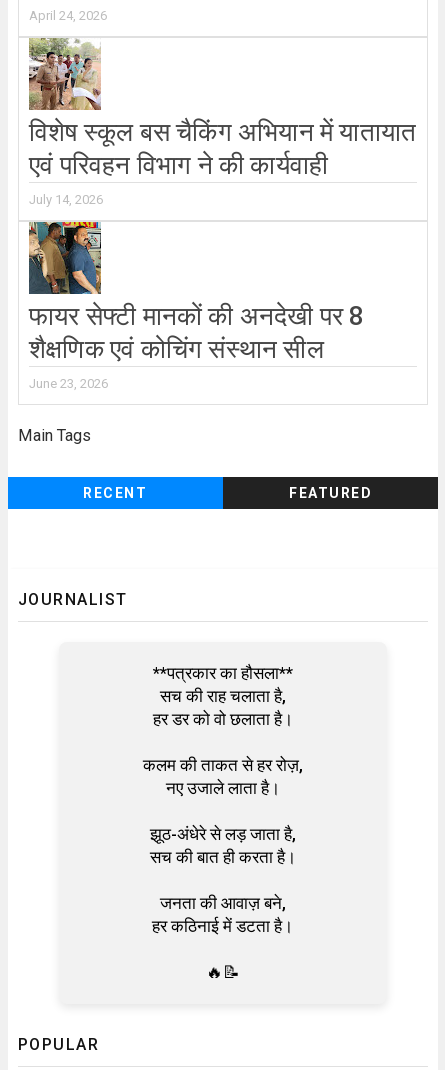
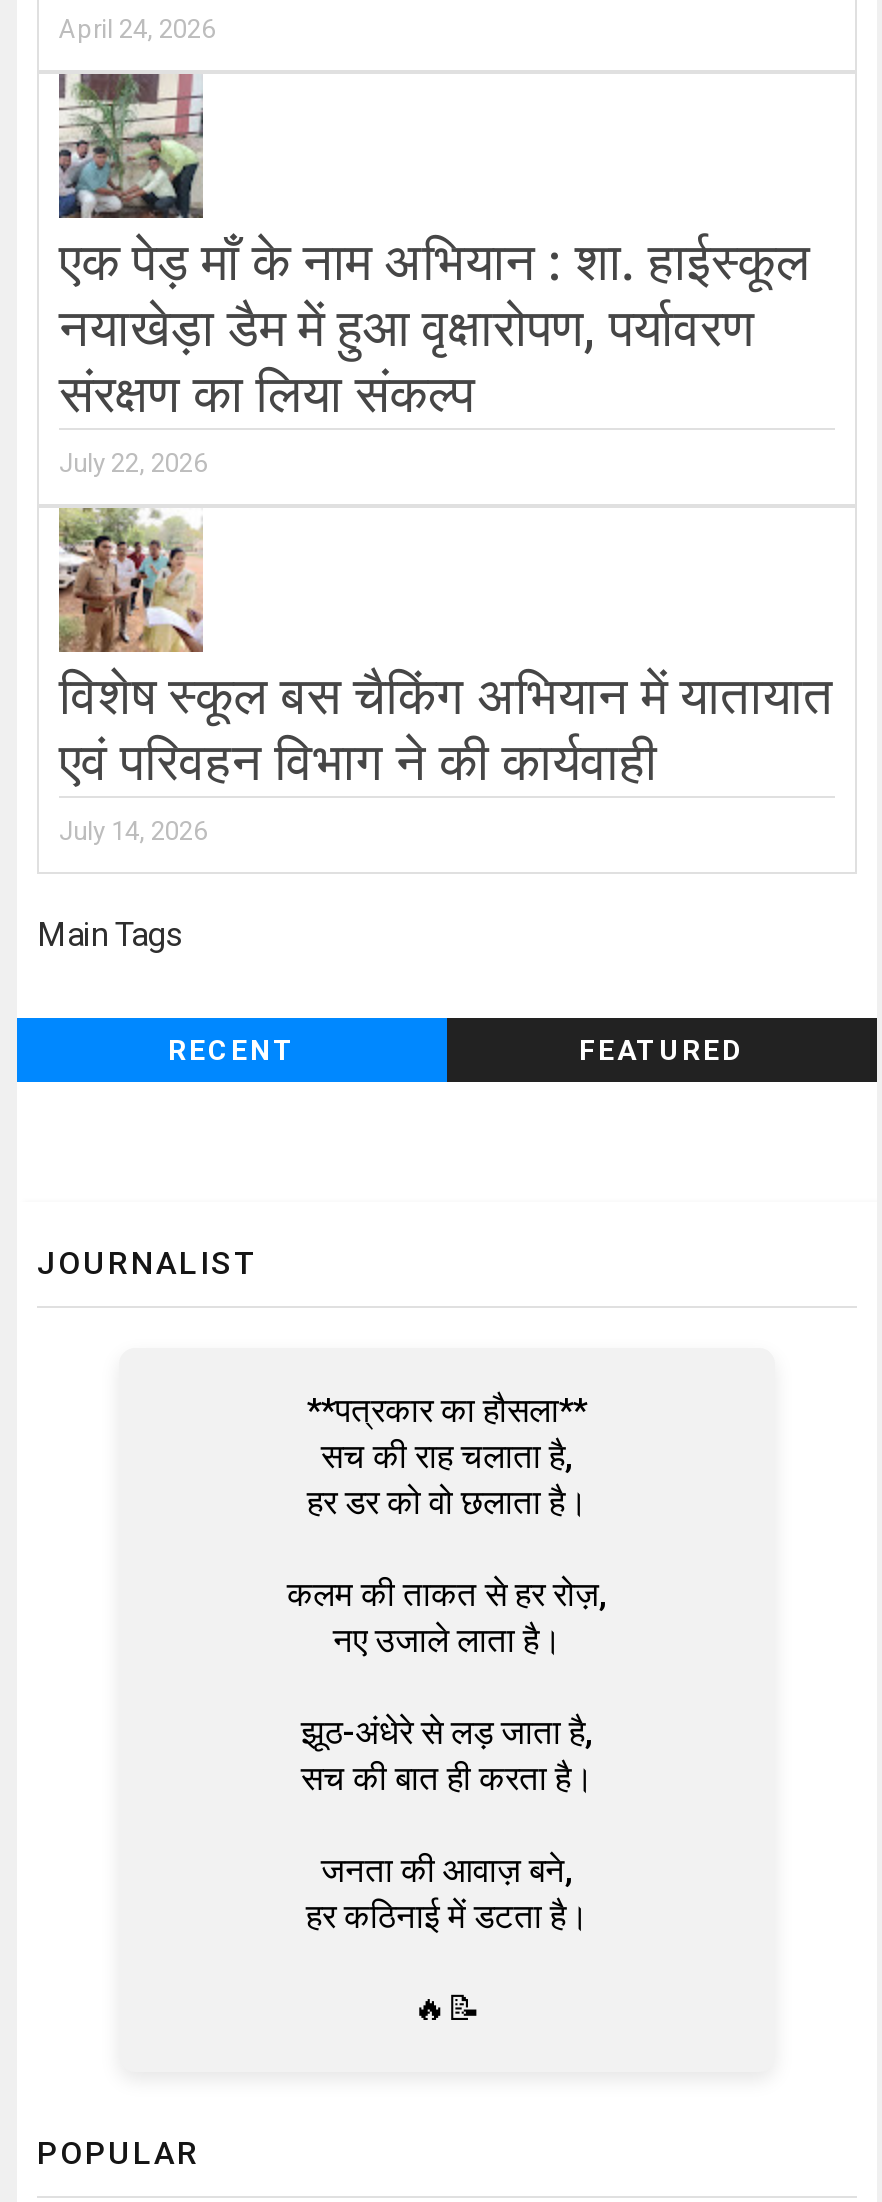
none -> [57,72,810,478] [image] | एक पेड़ माँ के नाम अभियान : शा. हाईस्कूल | नयाखेड़ा डैम में हुआ वृक्षारोपण, पर्यावरण | संरक्षण का लिया संकल्प | July 22, 2026
moved [27,36,416,207] -> [55,504,833,846]: [image] | विशेष स्कूल बस चैकिंग अभियान में यातायात | एवं परिवहन विभाग ने की कार्यवाही | July 14, 2026
[28,221,365,391] [image] | फायर सेफ्टी मानकों की अनदेखी पर 8 | शैक्षणिक एवं कोचिंग संस्थान सील | June 23, 2026 -> none

